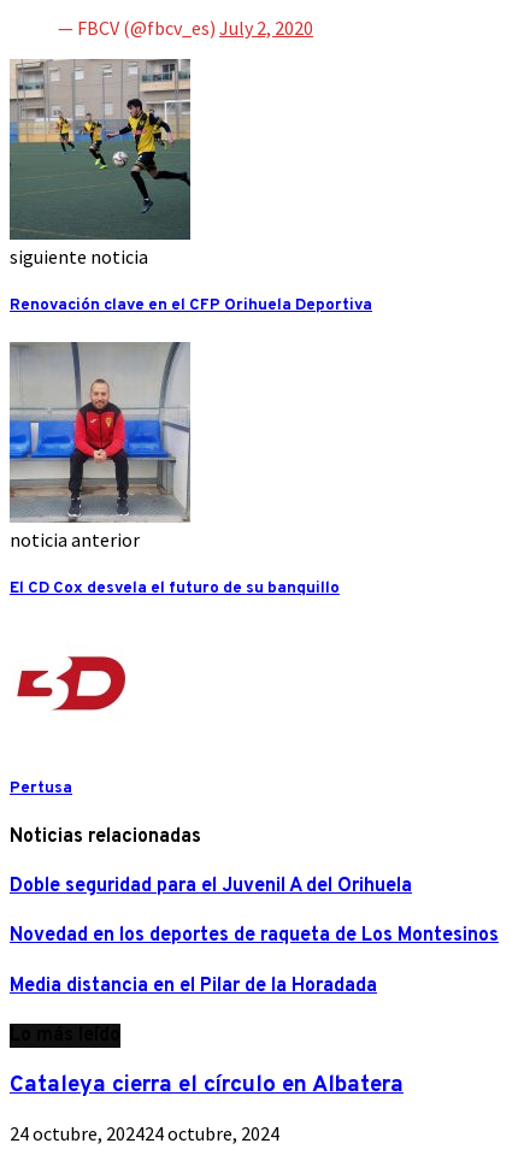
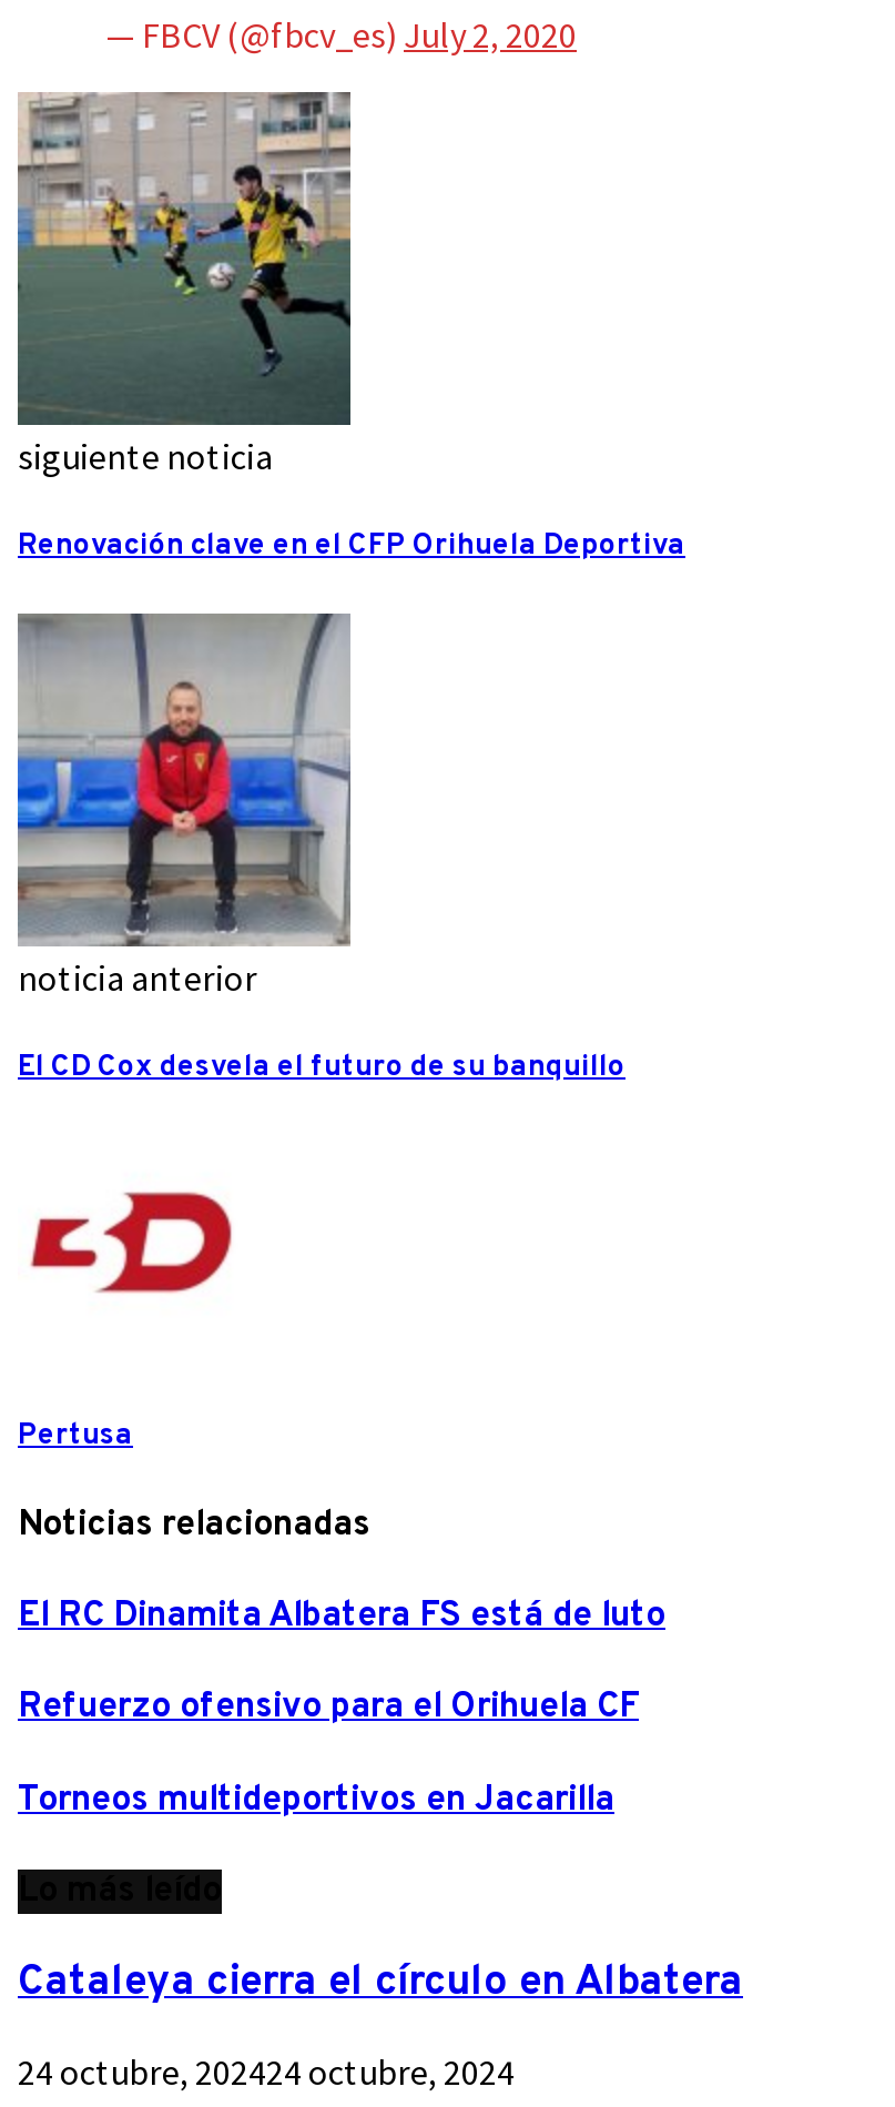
[10,875,412,899] Doble seguridad para el Juvenil A del Orihuela -> [18,1595,665,1639] El RC Dinamita Albatera FS está de luto
[10,924,499,948] Novedad en los deportes de raqueta de Los Montesinos -> [18,1686,639,1731] Refuerzo ofensivo para el Orihuela CF
[10,974,377,998] Media distancia en el Pilar de la Horadada -> [18,1778,614,1822] Torneos multideportivos en Jacarilla

